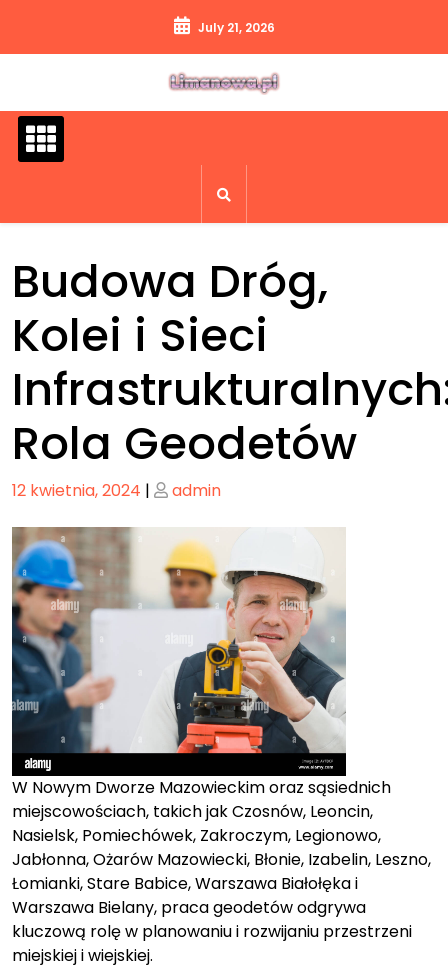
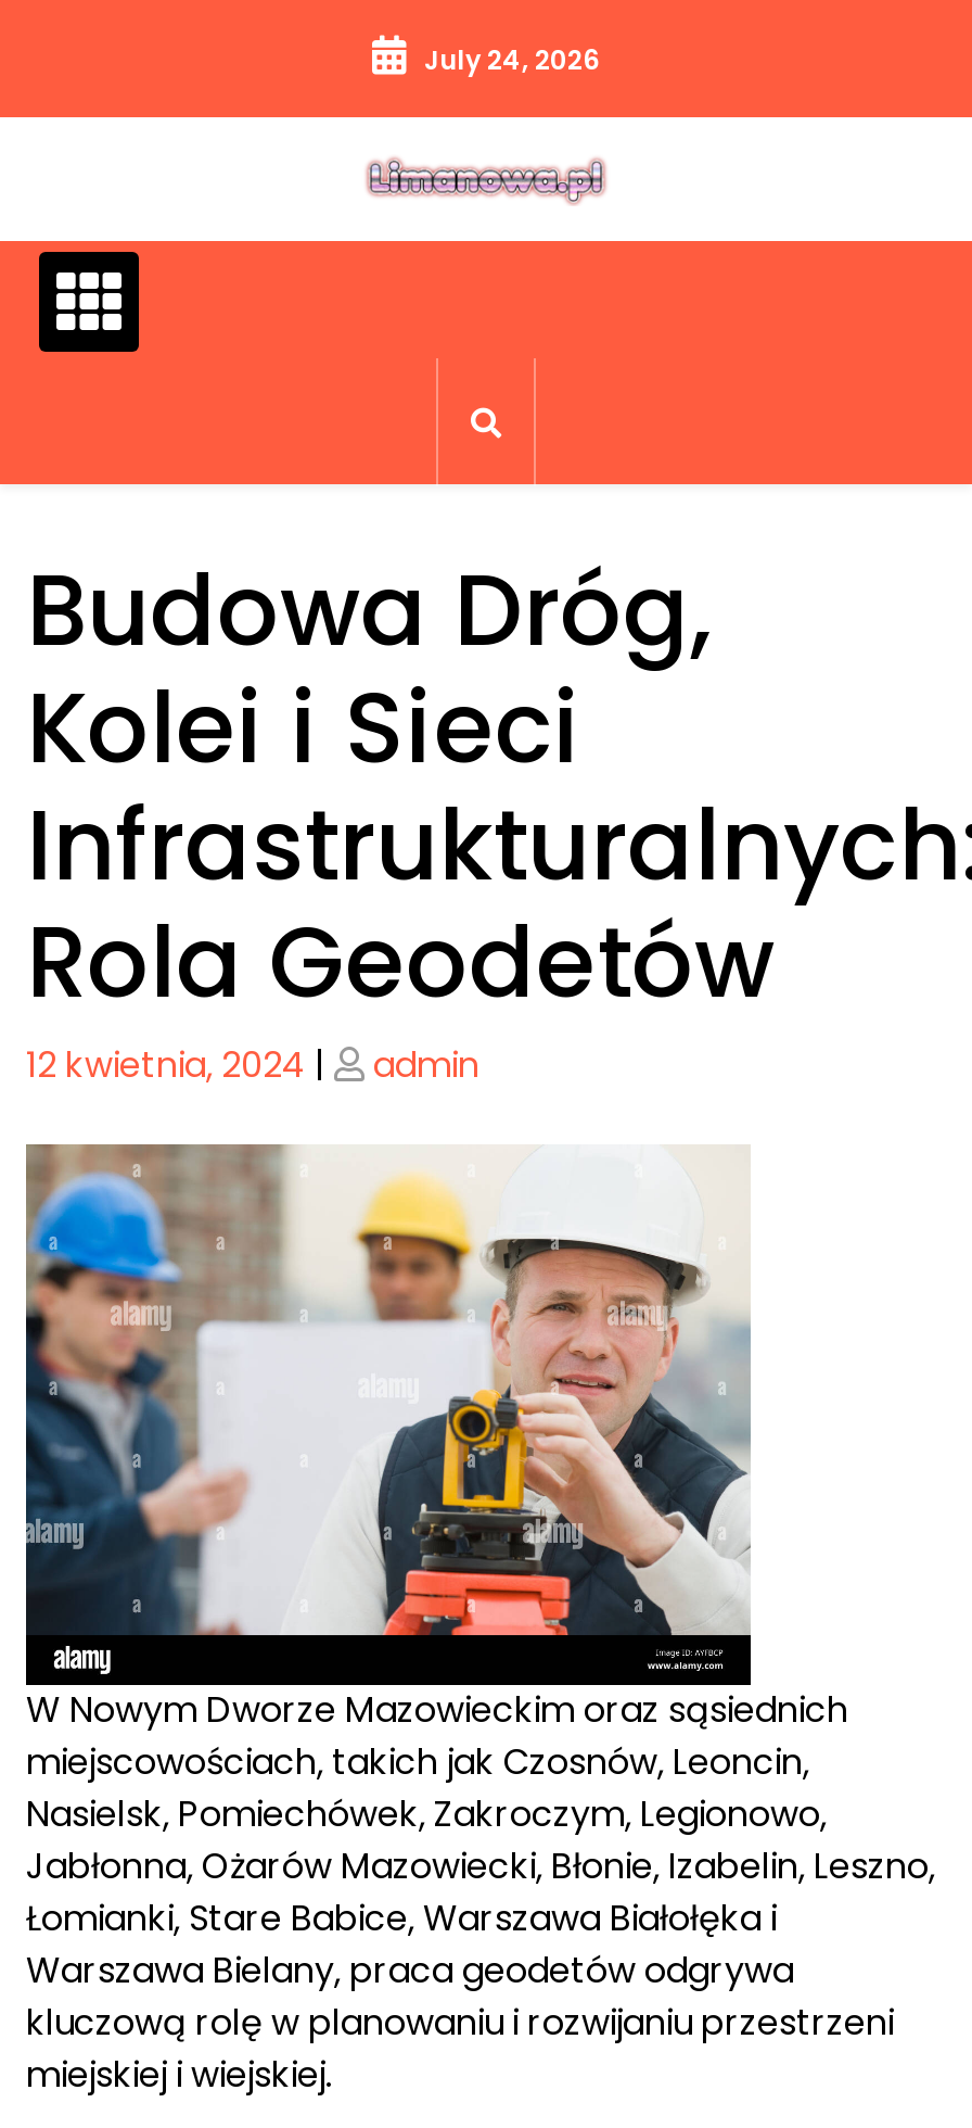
[194,19,274,36] July 21, 2026 -> [418,41,600,78] July 24, 2026

